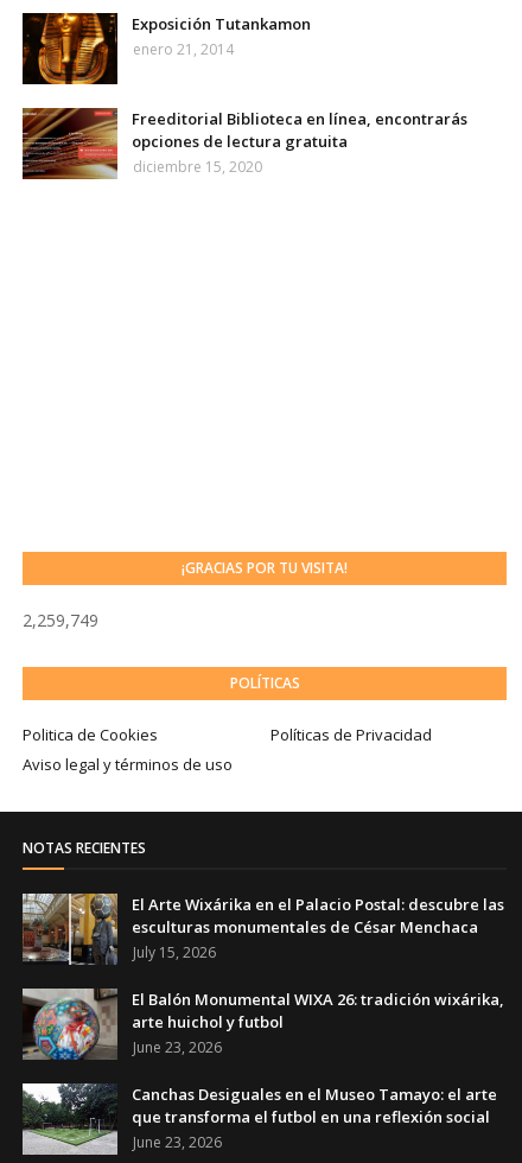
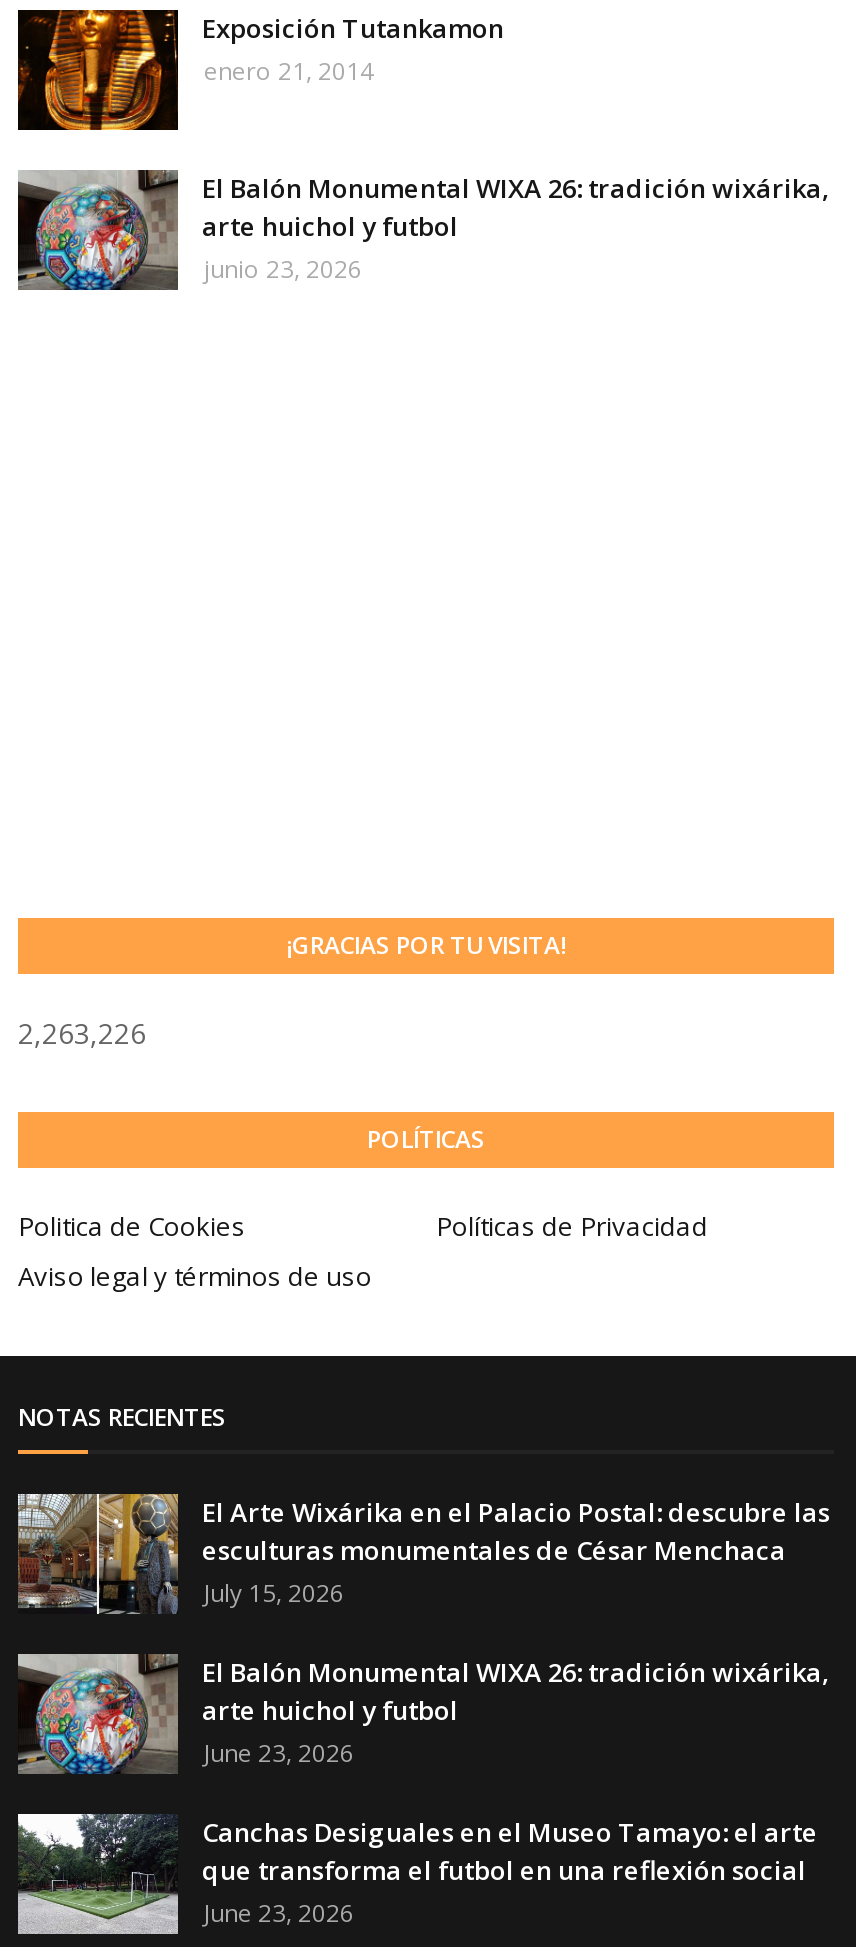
[21,108,467,180] [image] | Freeditorial Biblioteca en línea, encontrarás | opciones de lectura gratuita | diciembre 15, 2020 -> [16,170,830,292] [image] | El Balón Monumental WIXA 26: tradición wixárika, | arte huichol y futbol | junio 23, 2026
[23,609,98,631] 2,259,749 -> [18,1014,146,1052] 2,263,226

